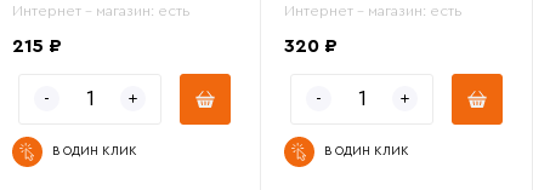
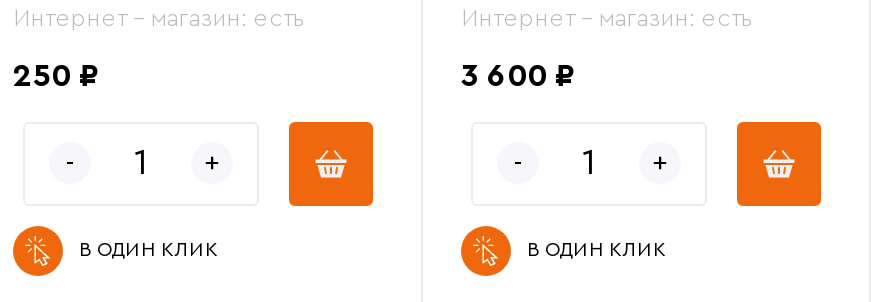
[12,36,62,55] 215 ₽ -> [13,60,101,92] 250 ₽
[284,36,338,55] 320 ₽ -> [461,60,577,92] 3 600 ₽

